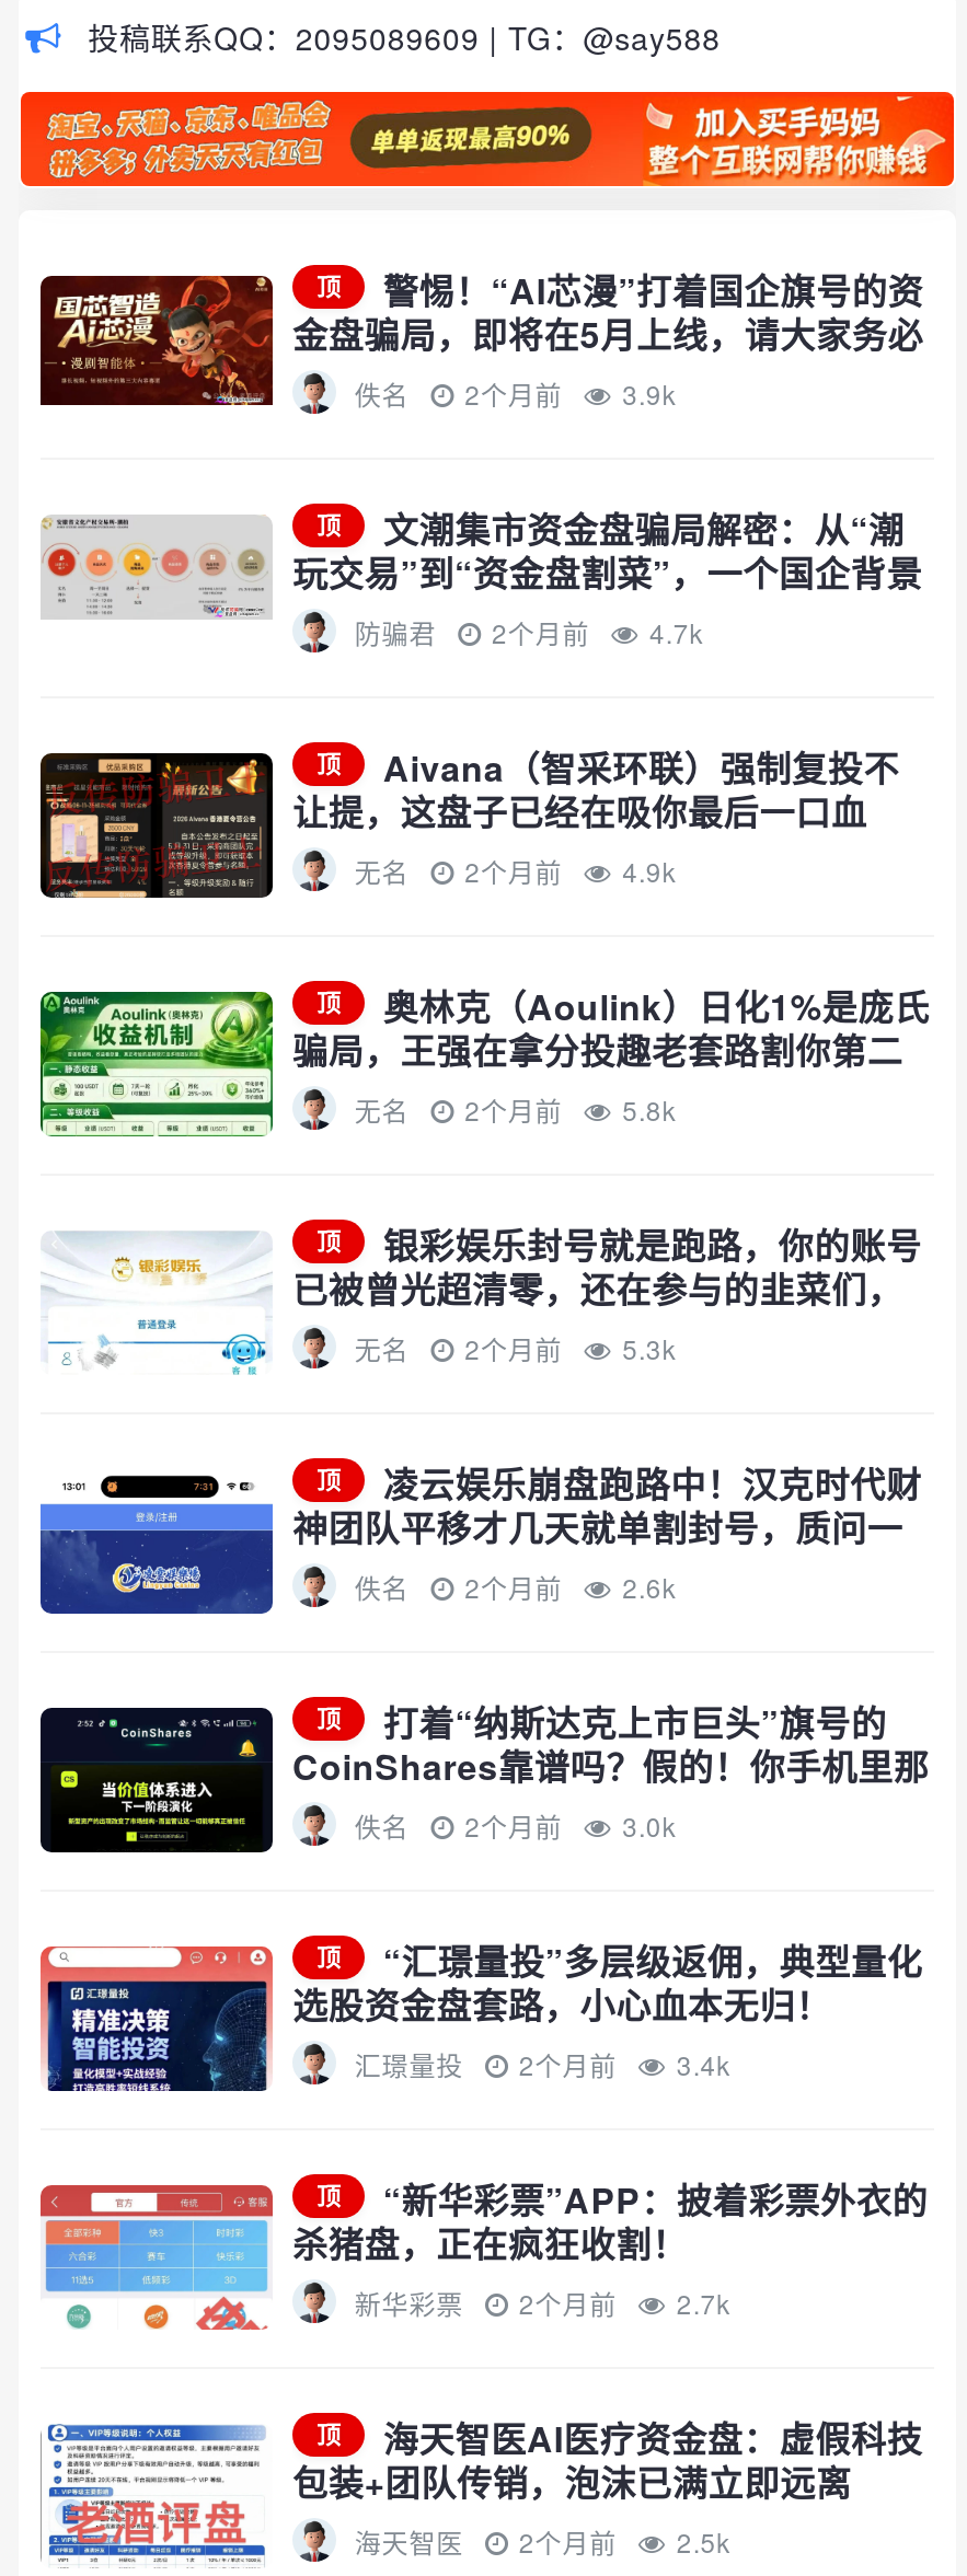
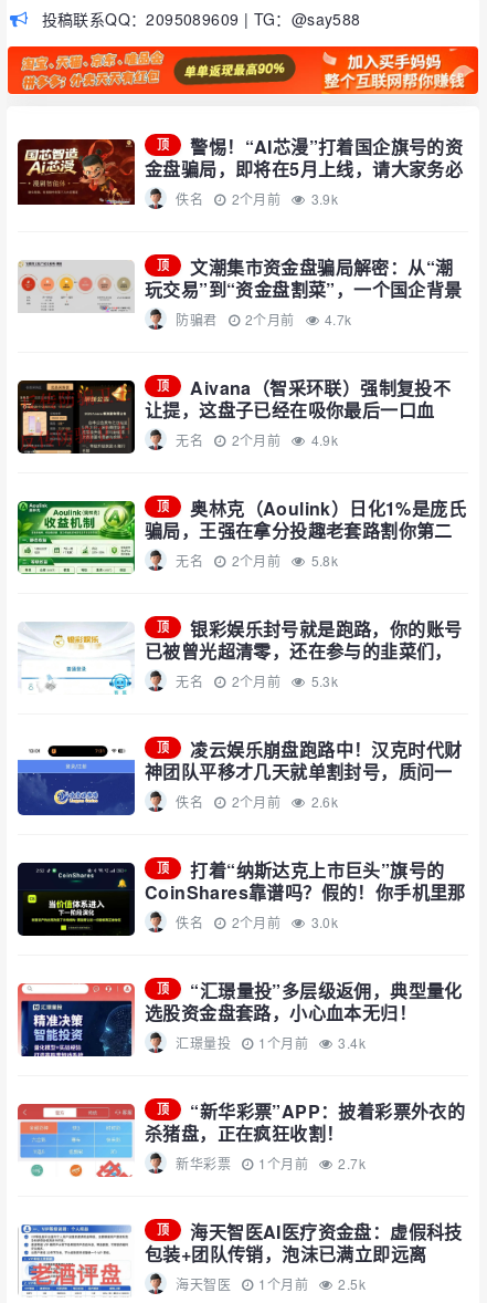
[519,2045,617,2082] 2个月前 -> [259,1033,308,1052] 1个月前
[347,2283,730,2321] 新华彩票 2个月前 2.7k -> [172,1154,366,1172] 新华彩票 1个月前 2.7k
[347,2522,730,2559] 海天智医 2个月前 2.5k -> [172,1274,366,1293] 海天智医 1个月前 2.5k

